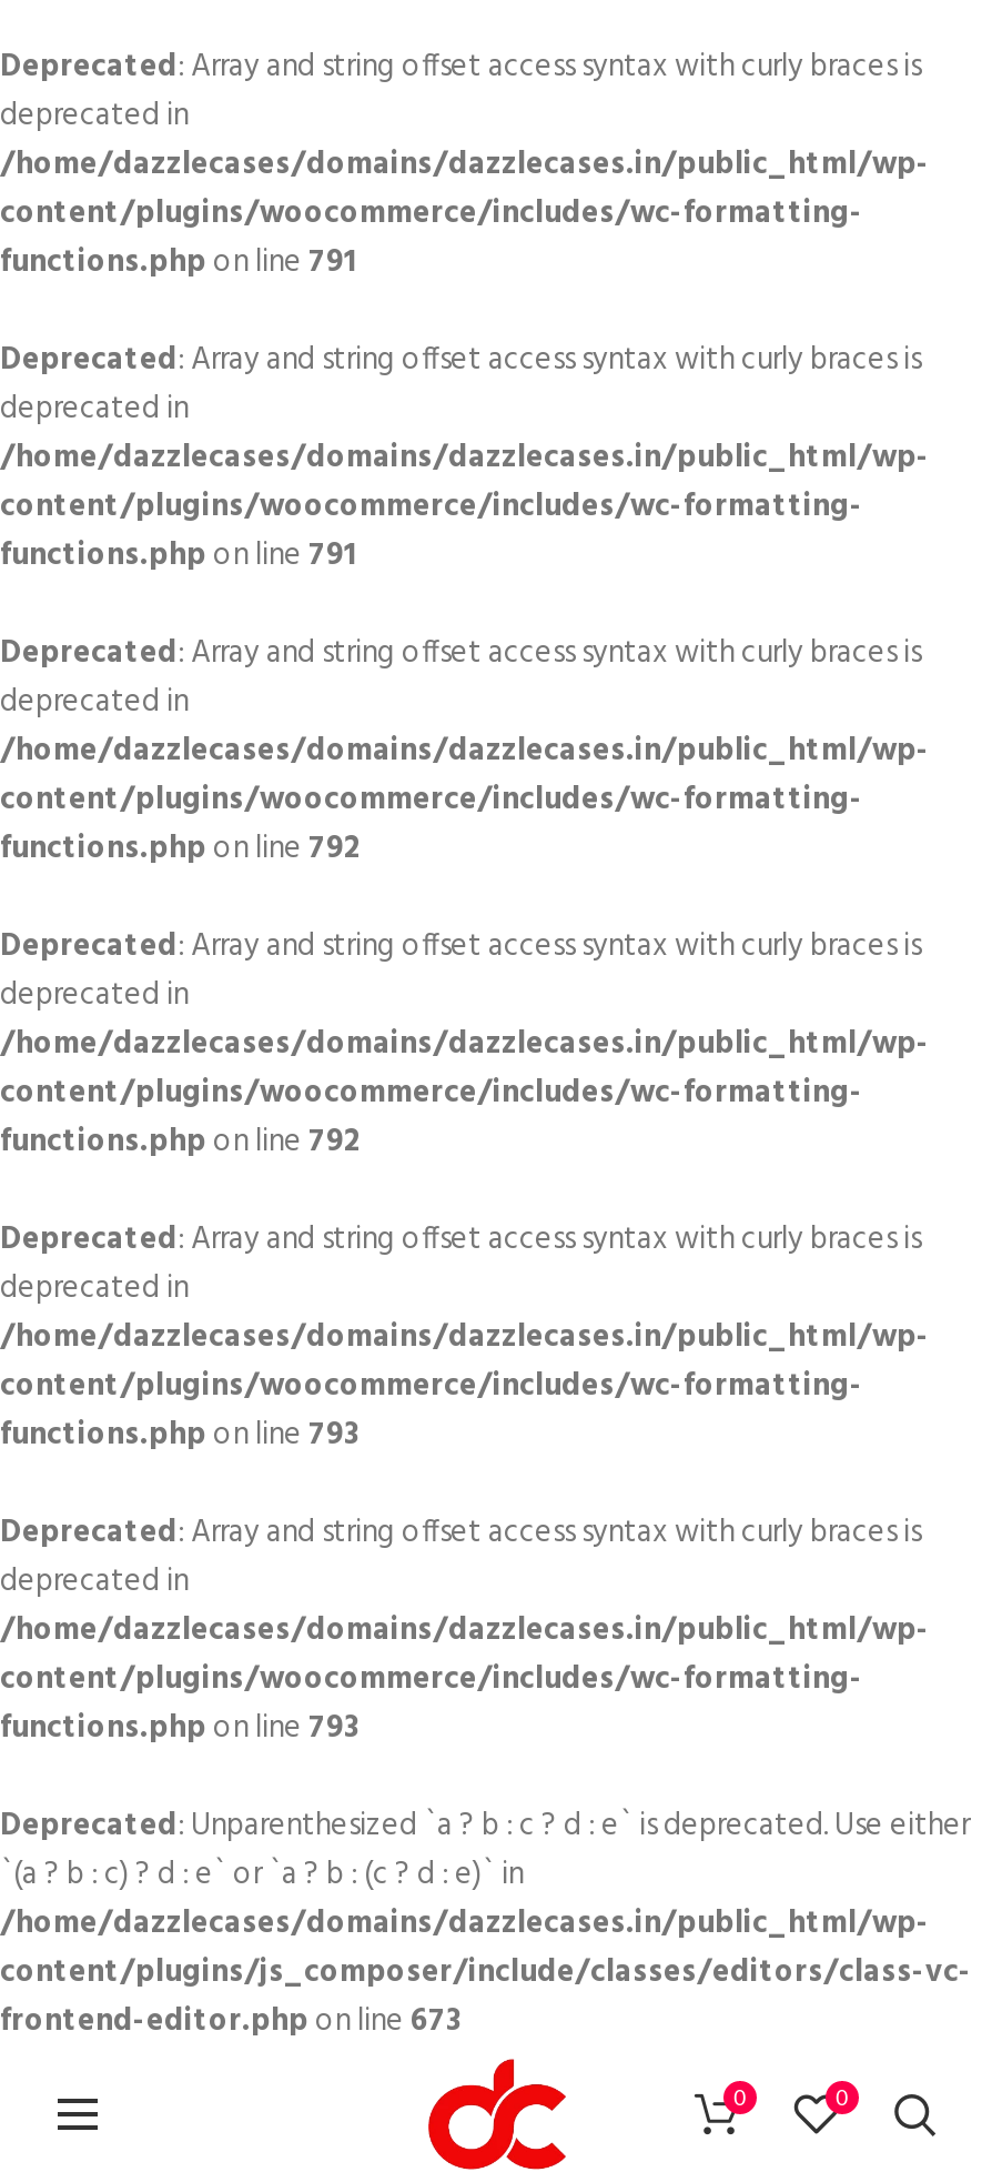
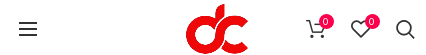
[0,42,972,2048] Deprecated: Array and string offset access syntax with curly braces is | deprecated in | /home/dazzlecases/domains/dazzlecases.in/public_html/wp- | content/plugins/woocommerce/includes/wc-formatting- | functions.php on line 791 | Deprecated: Array and string offset access syntax with curly braces is | deprecated in | /home/dazzlecases/domains/dazzlecases.in/public_html/wp- | content/plugins/woocommerce/includes/wc-formatting- | functions.php on line 791 | Deprecated: Array and string offset access syntax with curly braces is | deprecated in | /home/dazzlecases/domains/dazzlecases.in/public_html/wp- | content/plugins/woocommerce/includes/wc-formatting- | functions.php on line 792 | Deprecated: Array and string offset access syntax with curly braces is | deprecated in | /home/dazzlecases/domains/dazzlecases.in/public_html/wp- | content/plugins/woocommerce/includes/wc-formatting- | functions.php on line 792 | Deprecated: Array and string offset access syntax with curly braces is | deprecated in | /home/dazzlecases/domains/dazzlecases.in/public_html/wp- | content/plugins/woocommerce/includes/wc-formatting- | functions.php on line 793 | Deprecated: Array and string offset access syntax with curly braces is | deprecated in | /home/dazzlecases/domains/dazzlecases.in/public_html/wp- | content/plugins/woocommerce/includes/wc-formatting- | functions.php on line 793 | Deprecated: Unparenthesized `a ? b : c ? d : e` is deprecated. Use either | `(a ? b : c) ? d : e` or `a ? b : (c ? d : e)` in | /home/dazzlecases/domains/dazzlecases.in/public_html/wp- | content/plugins/js_composer/include/classes/editors/class-vc- | frontend-editor.php on line 673 -> none

